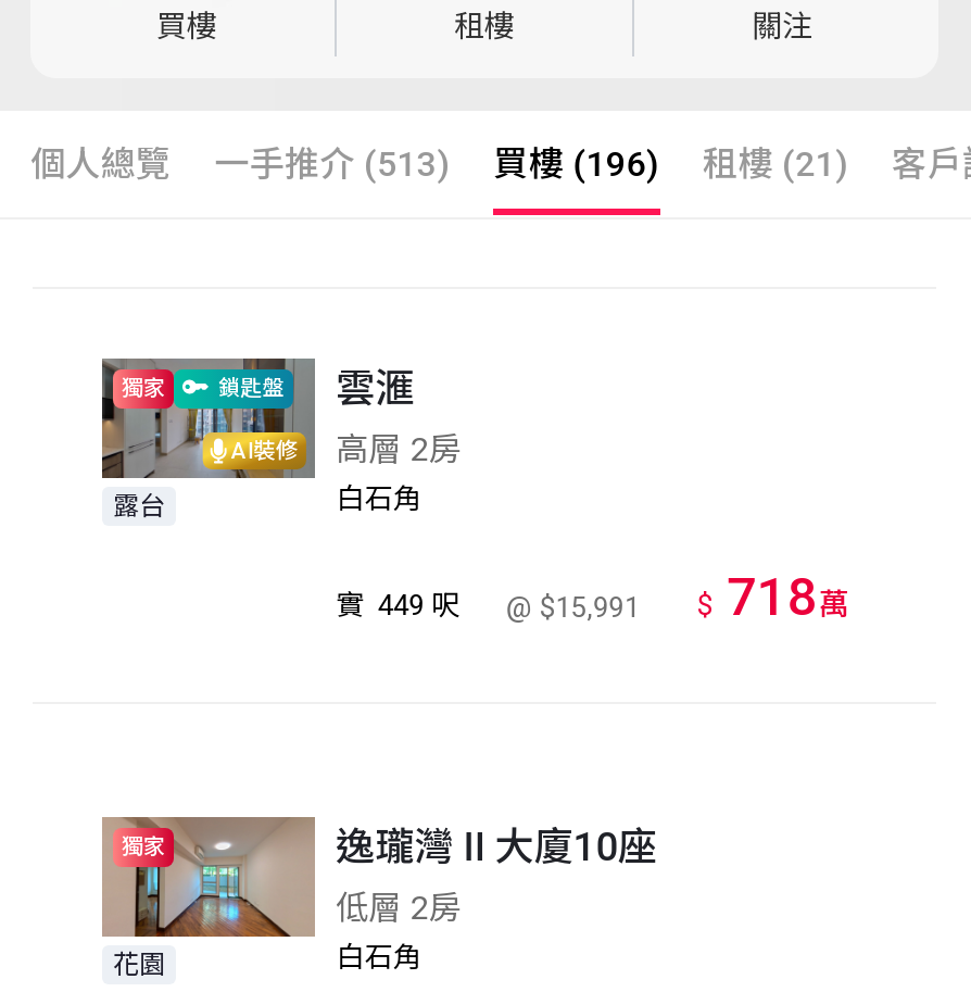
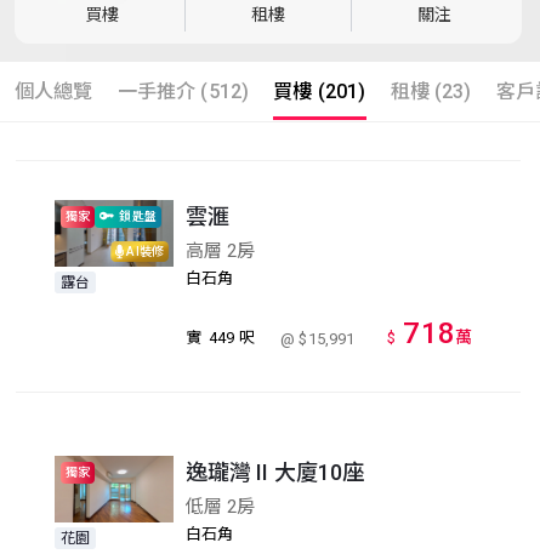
[214,143,450,185] 一手推介 (513) -> [117,80,249,103] 一手推介 (512)
[494,143,659,185] 買樓 (196) -> [273,80,366,103] 買樓 (201)
[703,143,849,185] 租樓 (21) -> [390,80,472,103] 租樓 (23)

